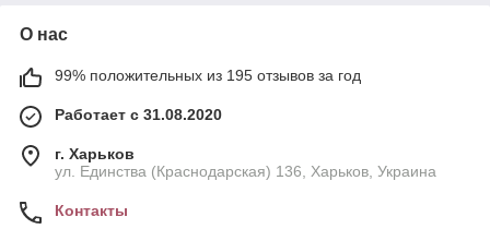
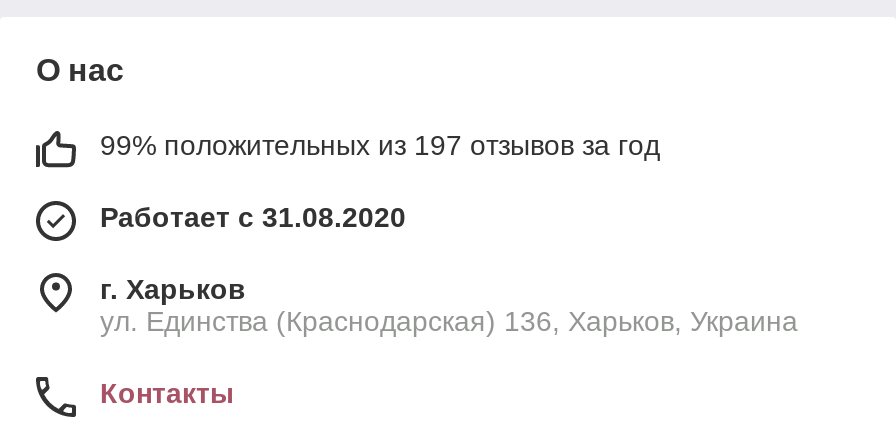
[55,66,361,84] 99% положительных из 195 отзывов за год -> [100,129,660,161] 99% положительных из 197 отзывов за год

